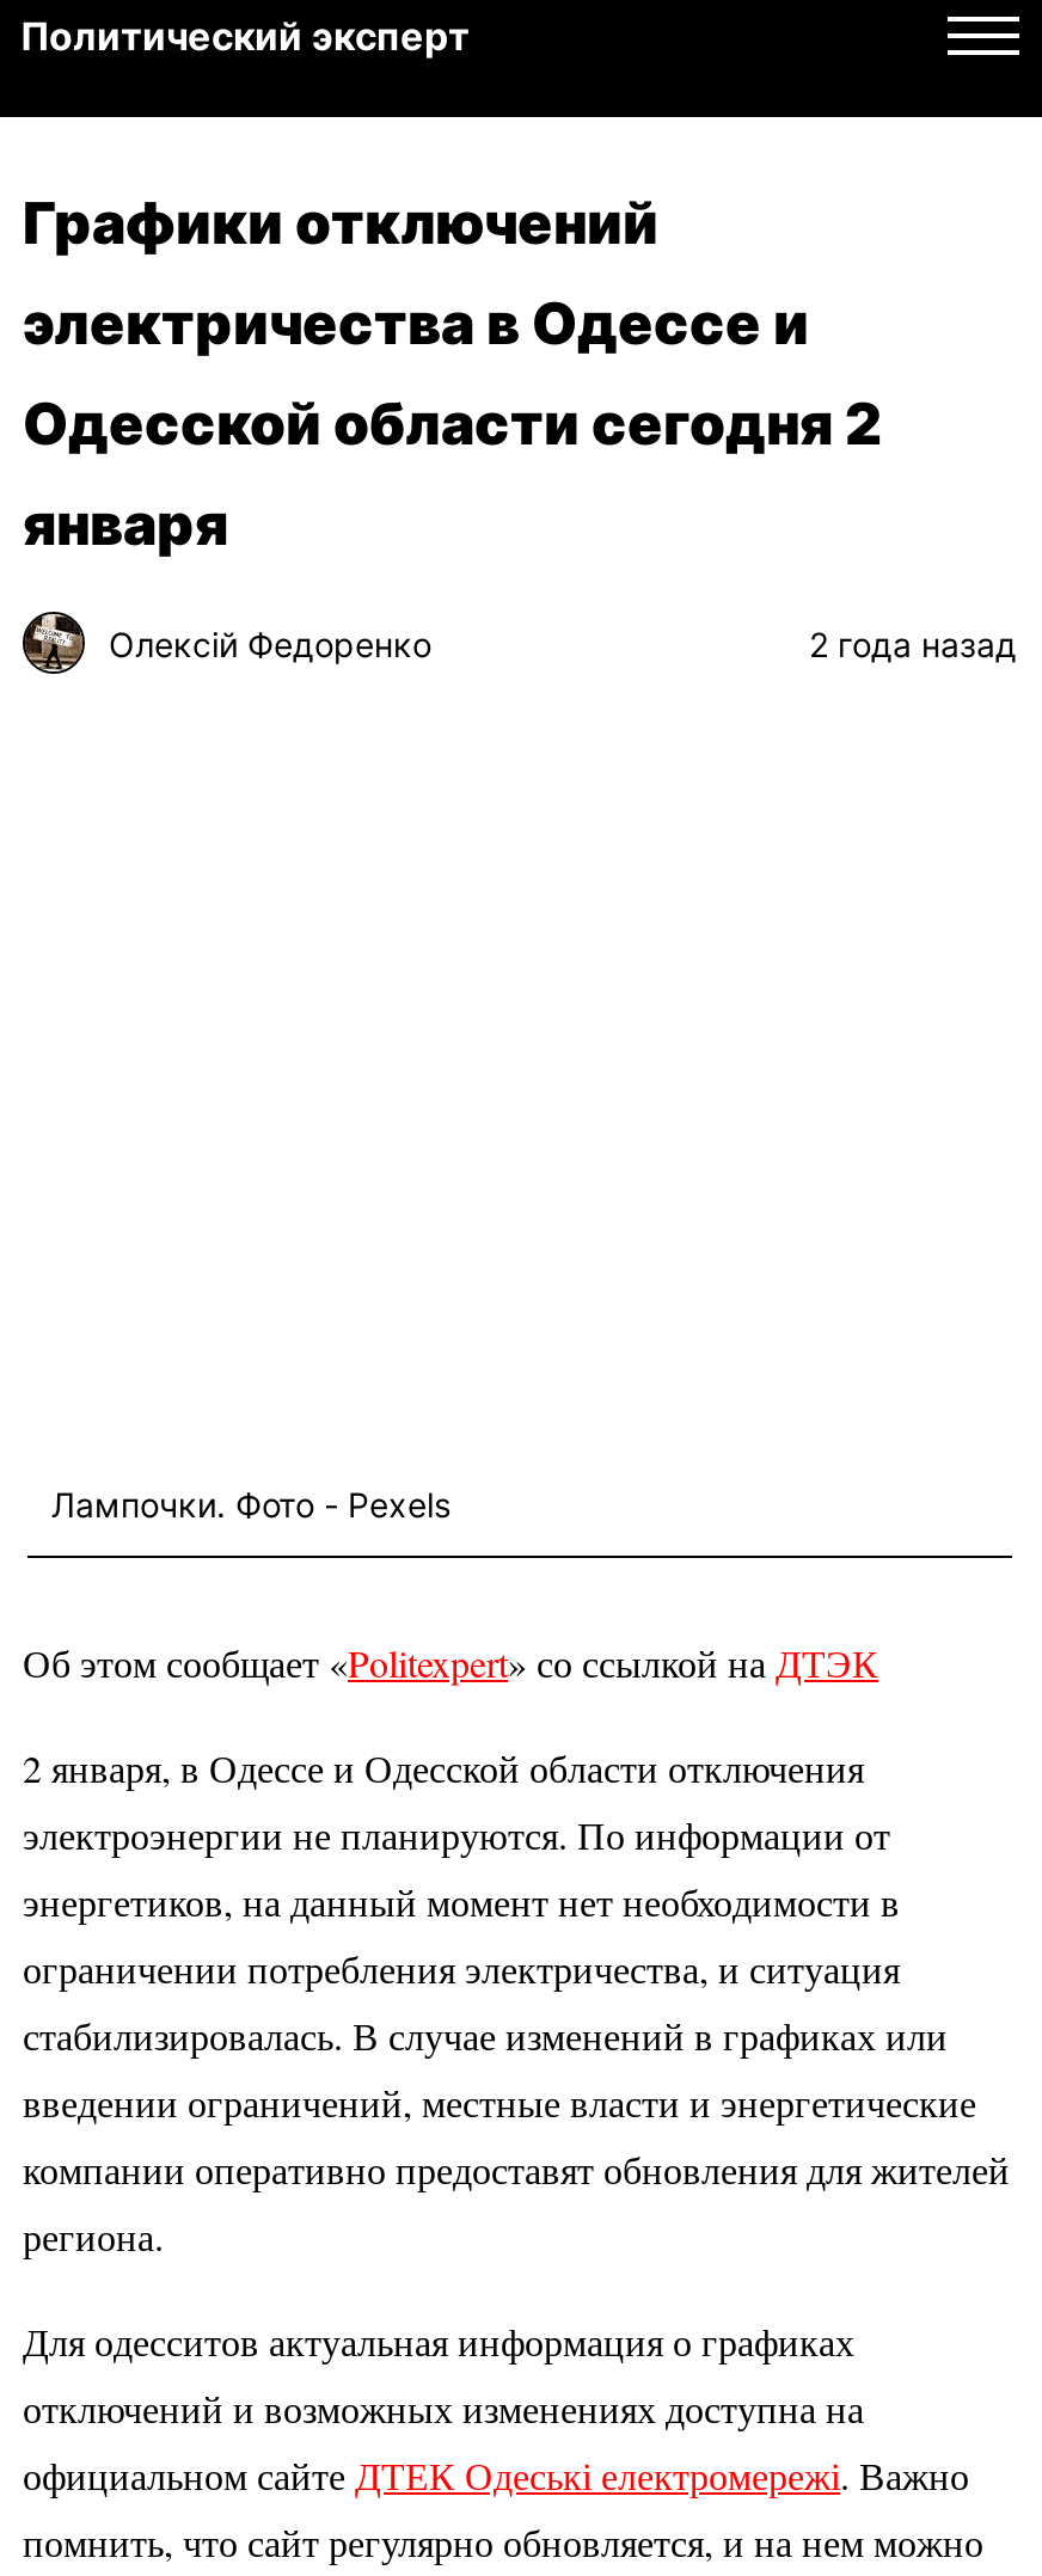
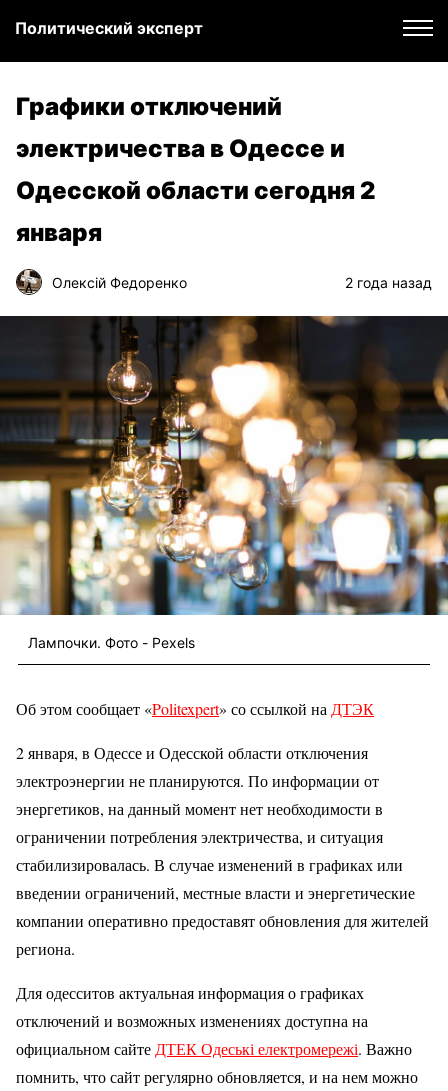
none -> [3,315,445,616] [image]

